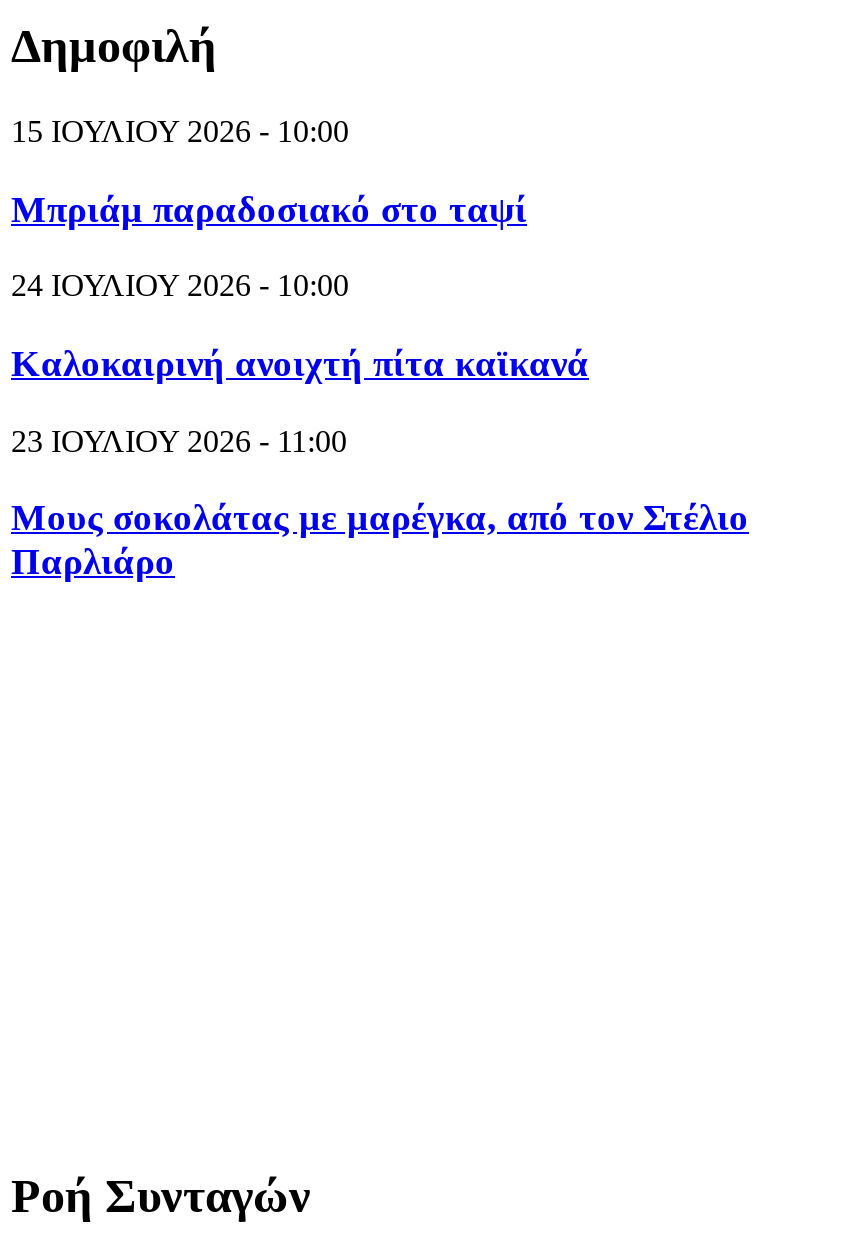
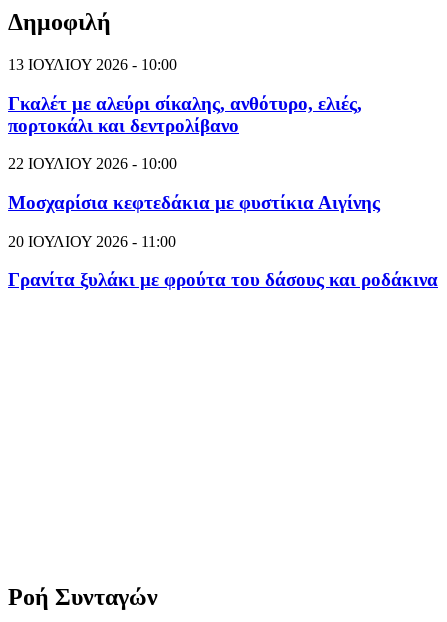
[11,114,349,148] 15 ΙΟΥΛΙΟΥ 2026 - 10:00 -> [8,56,177,73] 13 ΙΟΥΛΙΟΥ 2026 - 10:00
[11,187,527,229] Μπριάμ παραδοσιακό στο ταψί -> [8,92,362,135] Γκαλέτ με αλεύρι σίκαλης, ανθότυρο, ελιές, | πορτοκάλι και δεντρολίβανο
[11,268,349,302] 24 ΙΟΥΛΙΟΥ 2026 - 10:00 -> [8,155,177,172] 22 ΙΟΥΛΙΟΥ 2026 - 10:00
[11,342,589,384] Καλοκαιρινή ανοιχτή πίτα καϊκανά -> [8,192,380,213] Μοσχαρίσια κεφτεδάκια με φυστίκια Αιγίνης
[11,423,347,457] 23 ΙΟΥΛΙΟΥ 2026 - 11:00 -> [8,233,176,250] 20 ΙΟΥΛΙΟΥ 2026 - 11:00
[11,497,749,583] Μους σοκολάτας με μαρέγκα, από τον Στέλιο | Παρλιάρο -> [8,269,438,290] Γρανίτα ξυλάκι με φρούτα του δάσους και ροδάκινα

